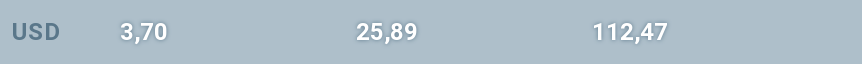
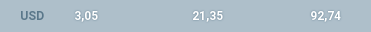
[120,17,168,45] 3,70 -> [74,8,98,22] 3,05
[356,17,418,45] 25,89 -> [192,8,223,22] 21,35
[592,17,668,45] 112,47 -> [310,8,341,22] 92,74

